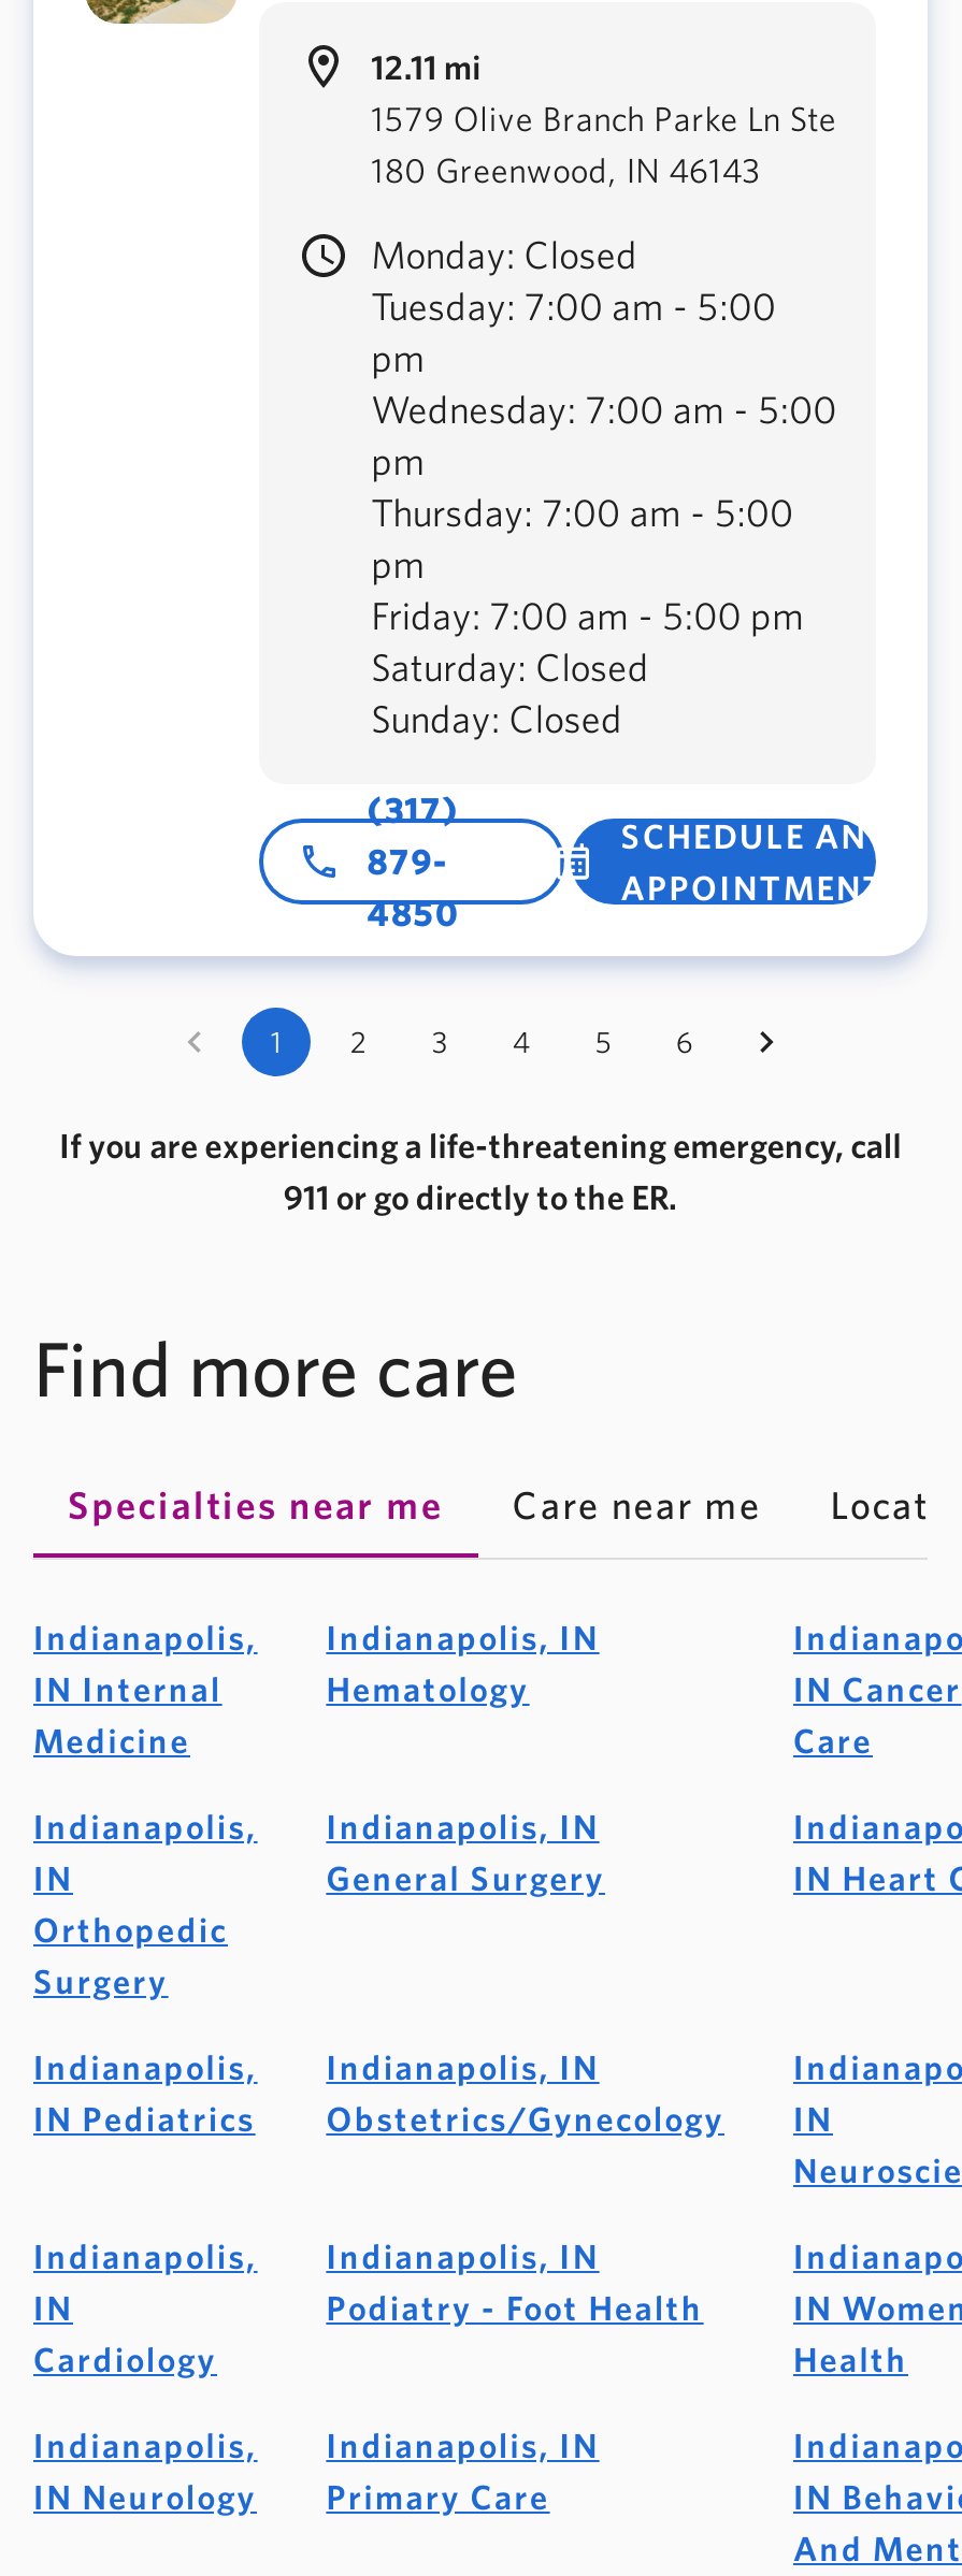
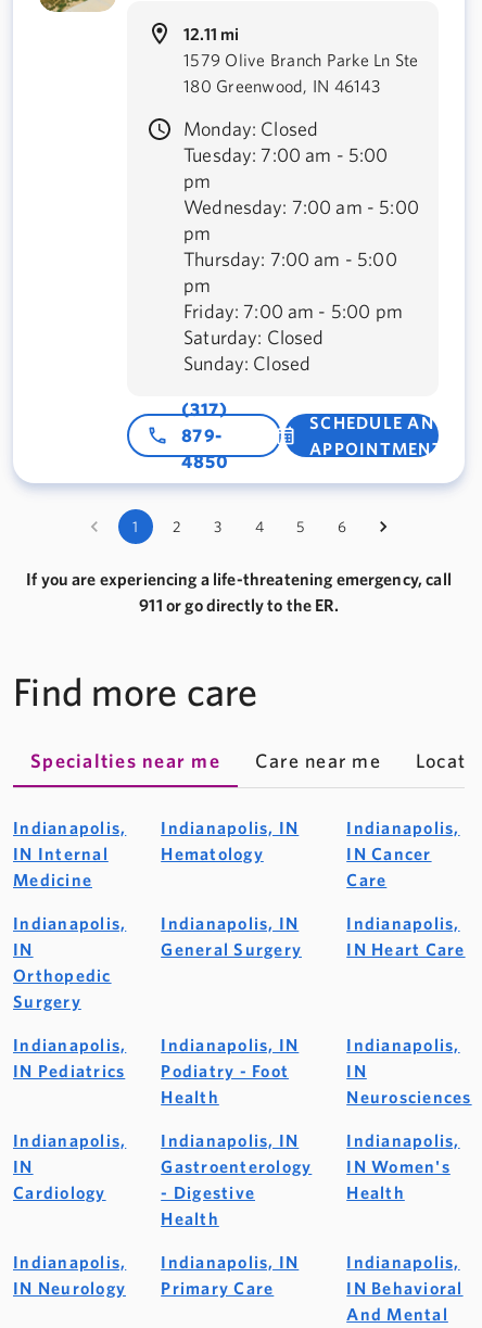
[326,2099,724,2138] Obstetrics/Gynecology -> [161,1061,289,1106] Podiatry - Foot | Health
[326,2288,704,2327] Podiatry - Foot Health -> [161,1156,312,1228] Gastroenterology | - Digestive | Health

